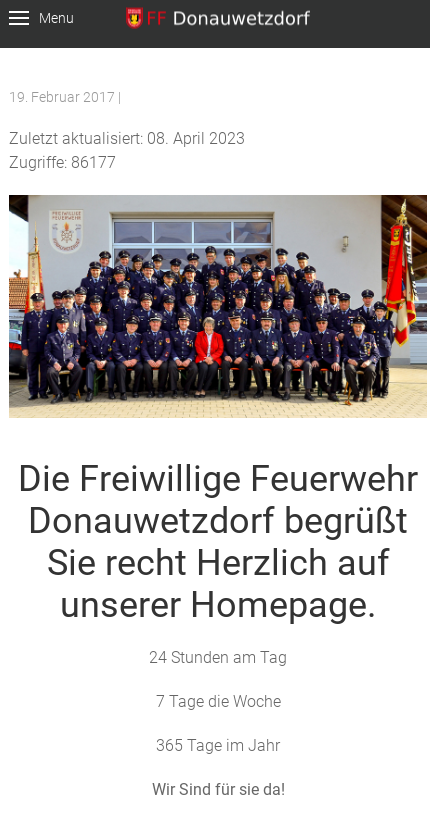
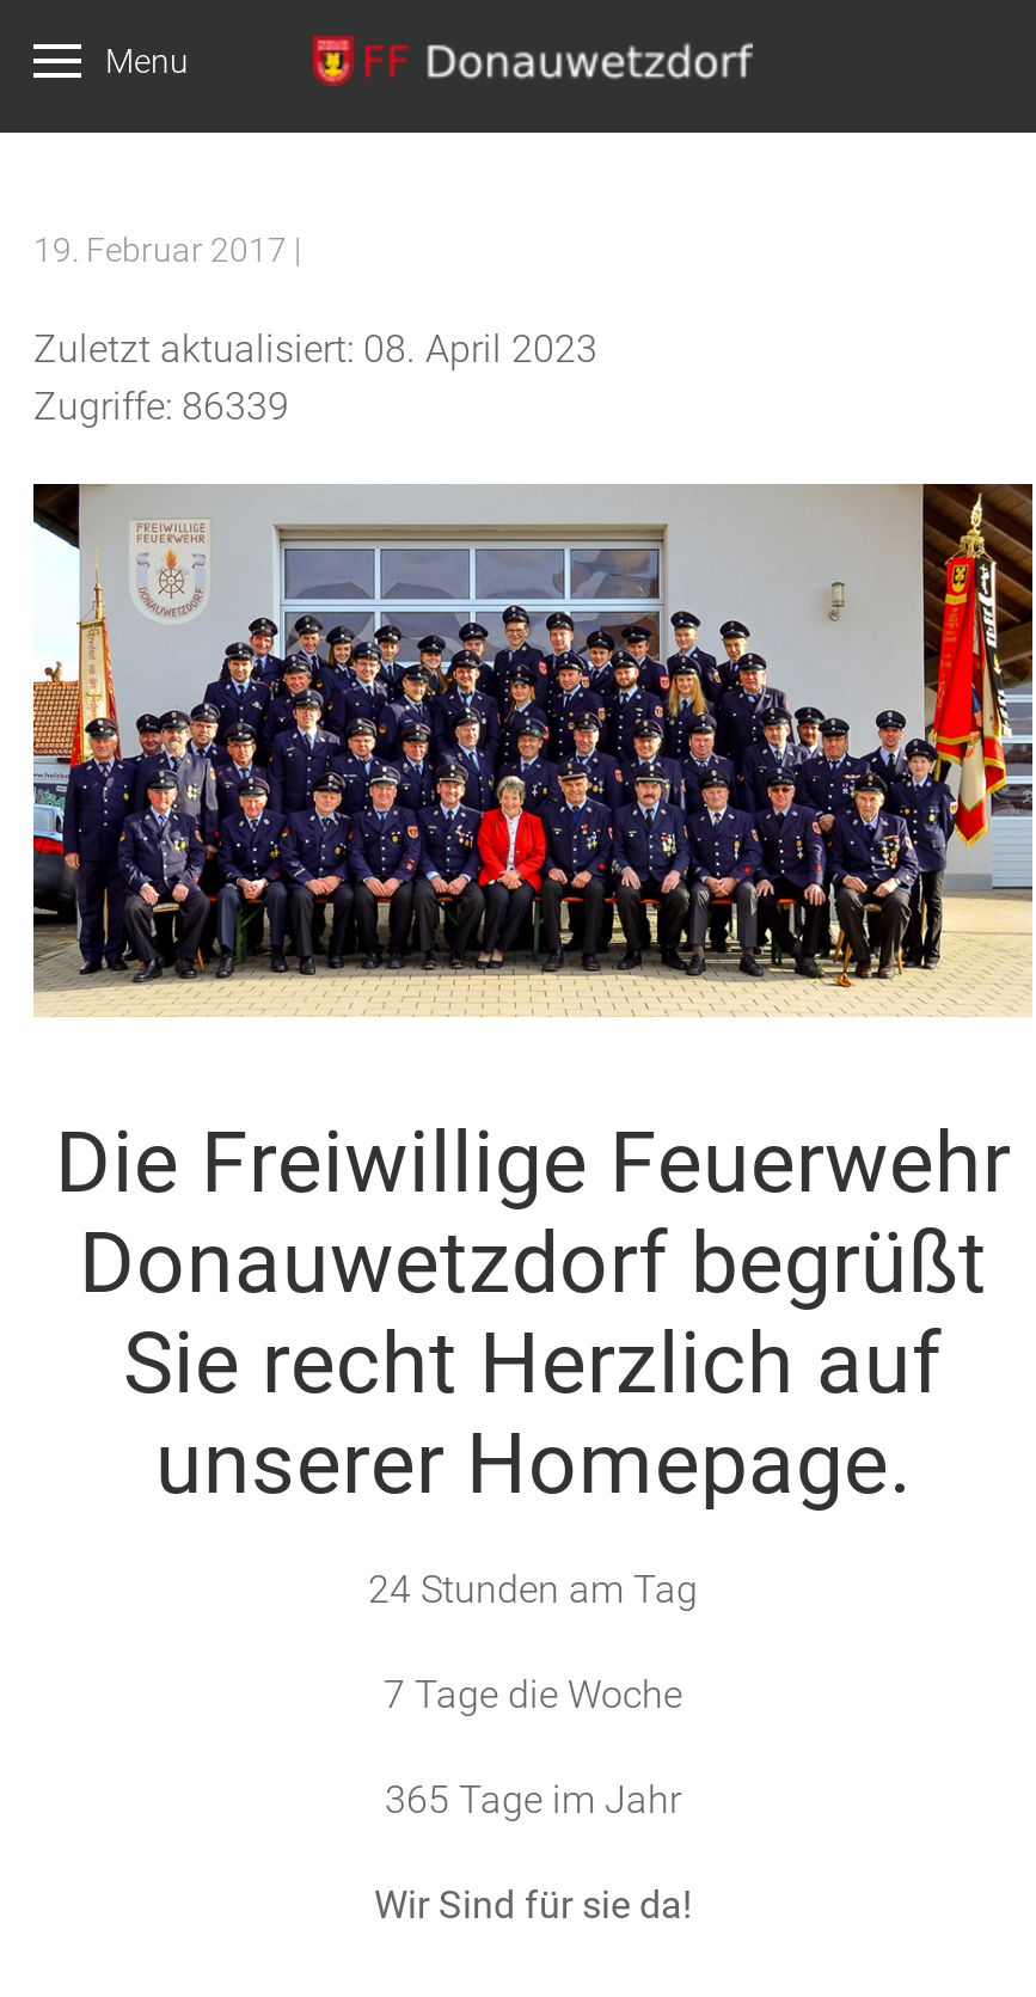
[9,153,116,172] Zugriffe: 86177 -> [33,384,289,429] Zugriffe: 86339

